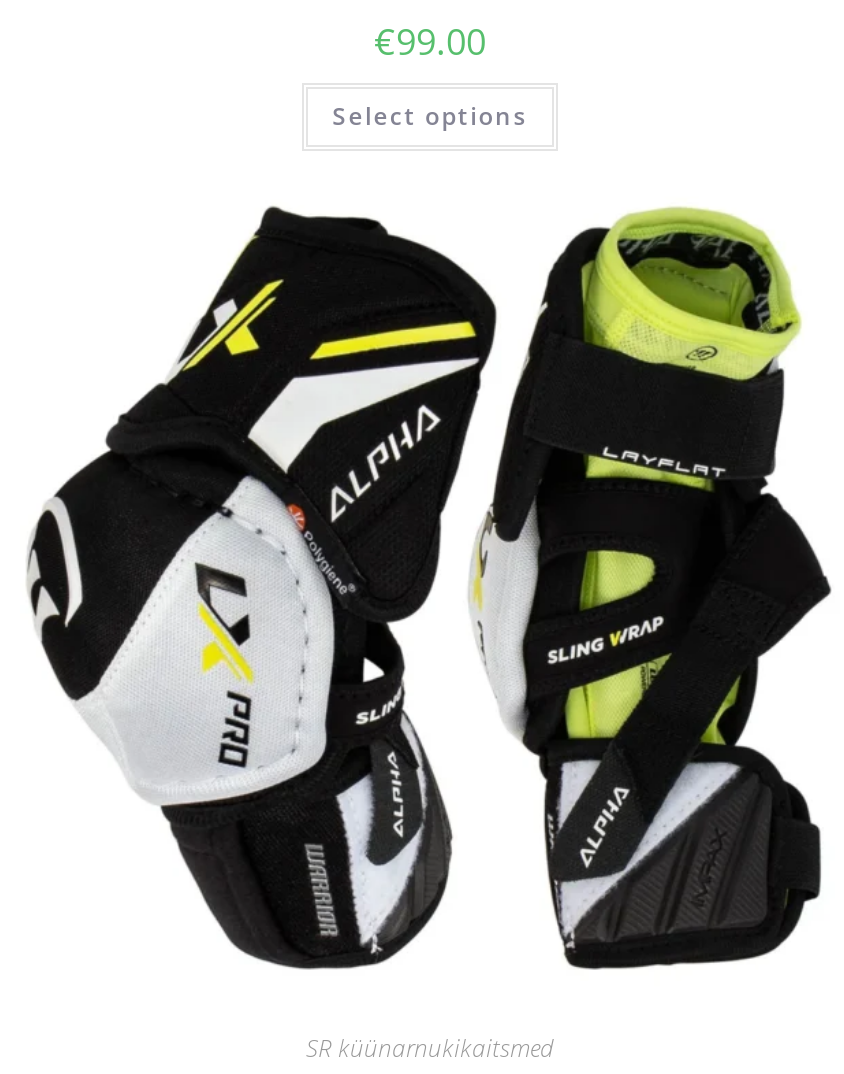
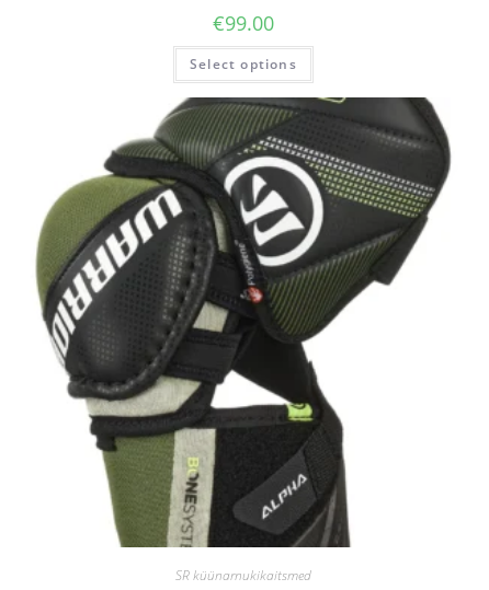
[26,176,832,998] [image] -> [23,96,463,548] [image]

